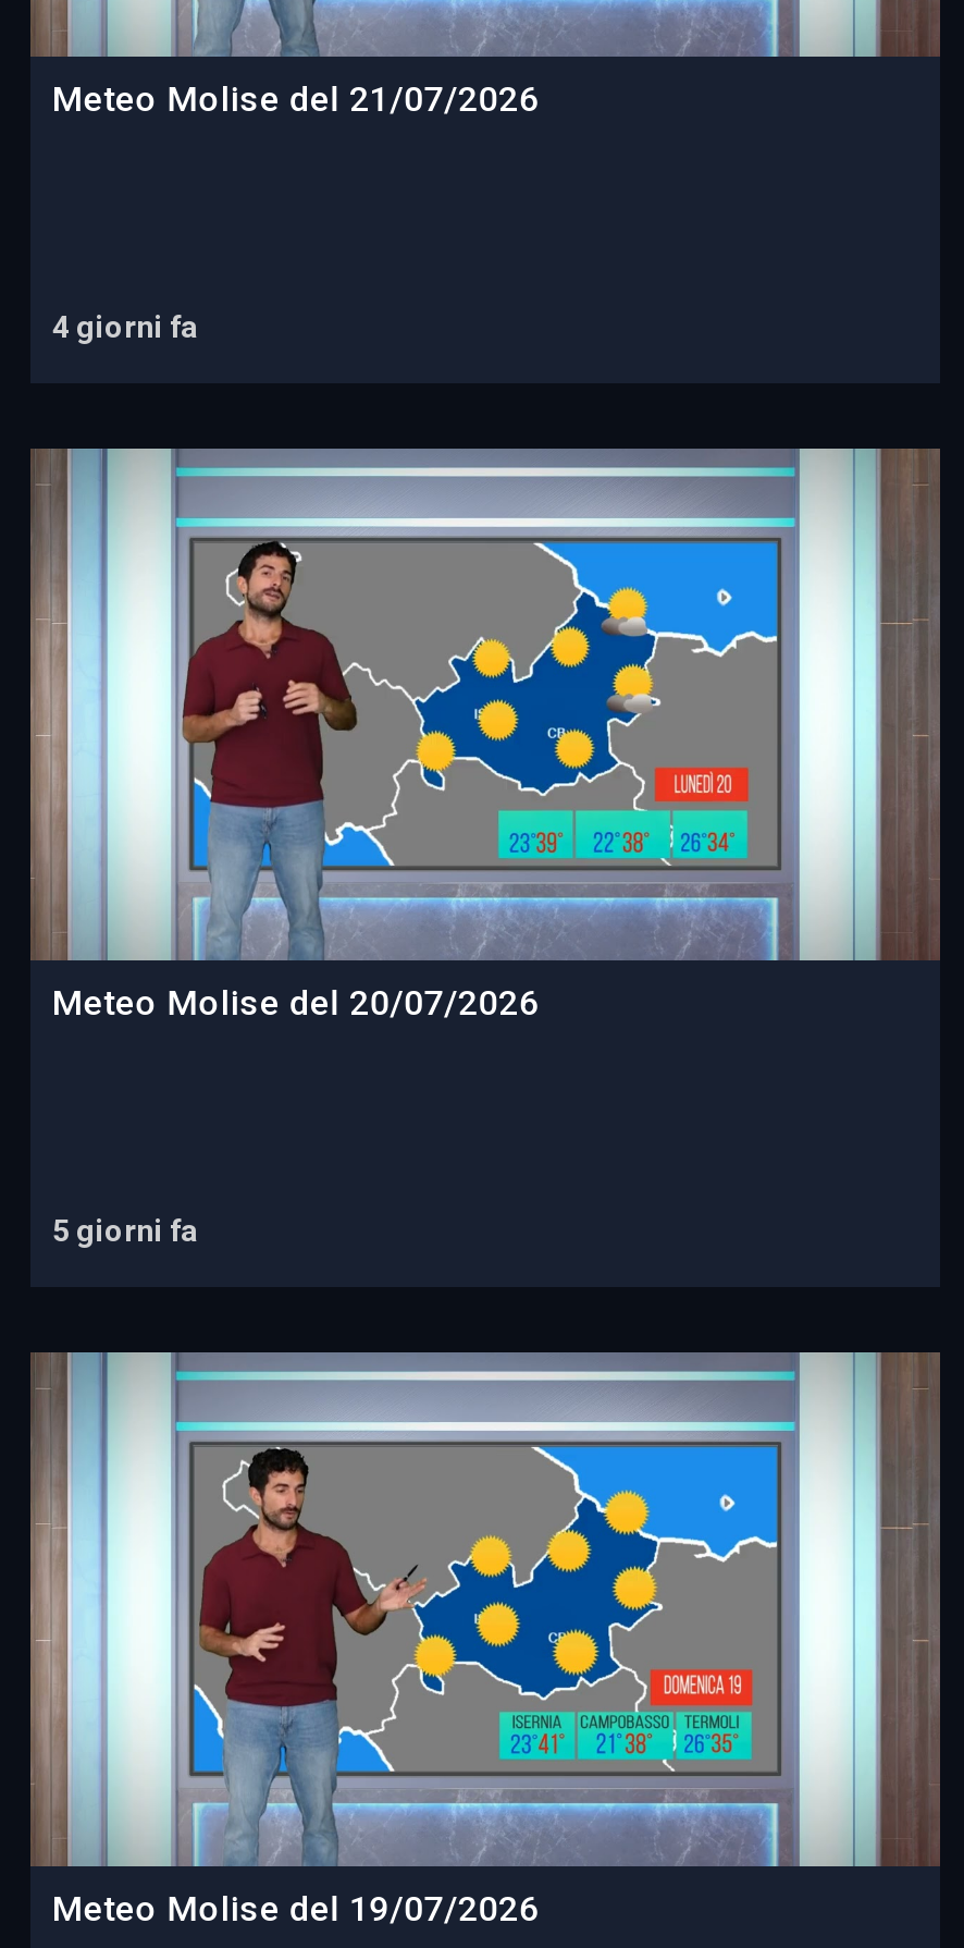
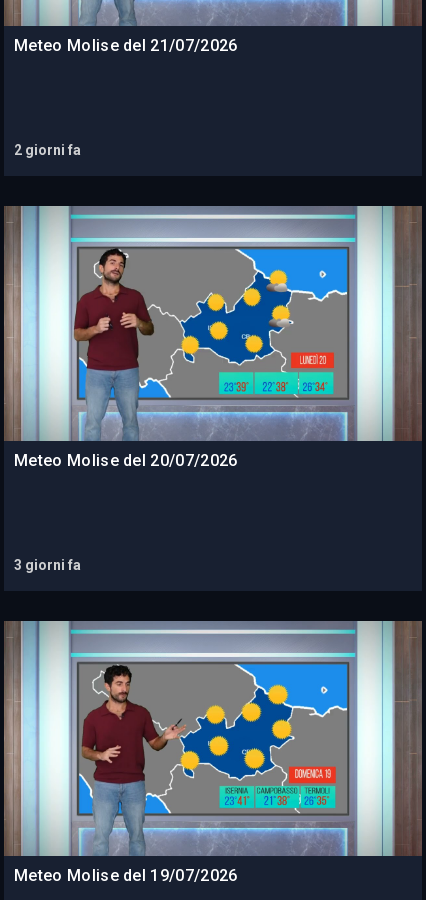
[52,309,198,344] 4 giorni fa -> [14,142,81,158] 2 giorni fa
[52,1213,198,1248] 5 giorni fa -> [14,557,81,573] 3 giorni fa

